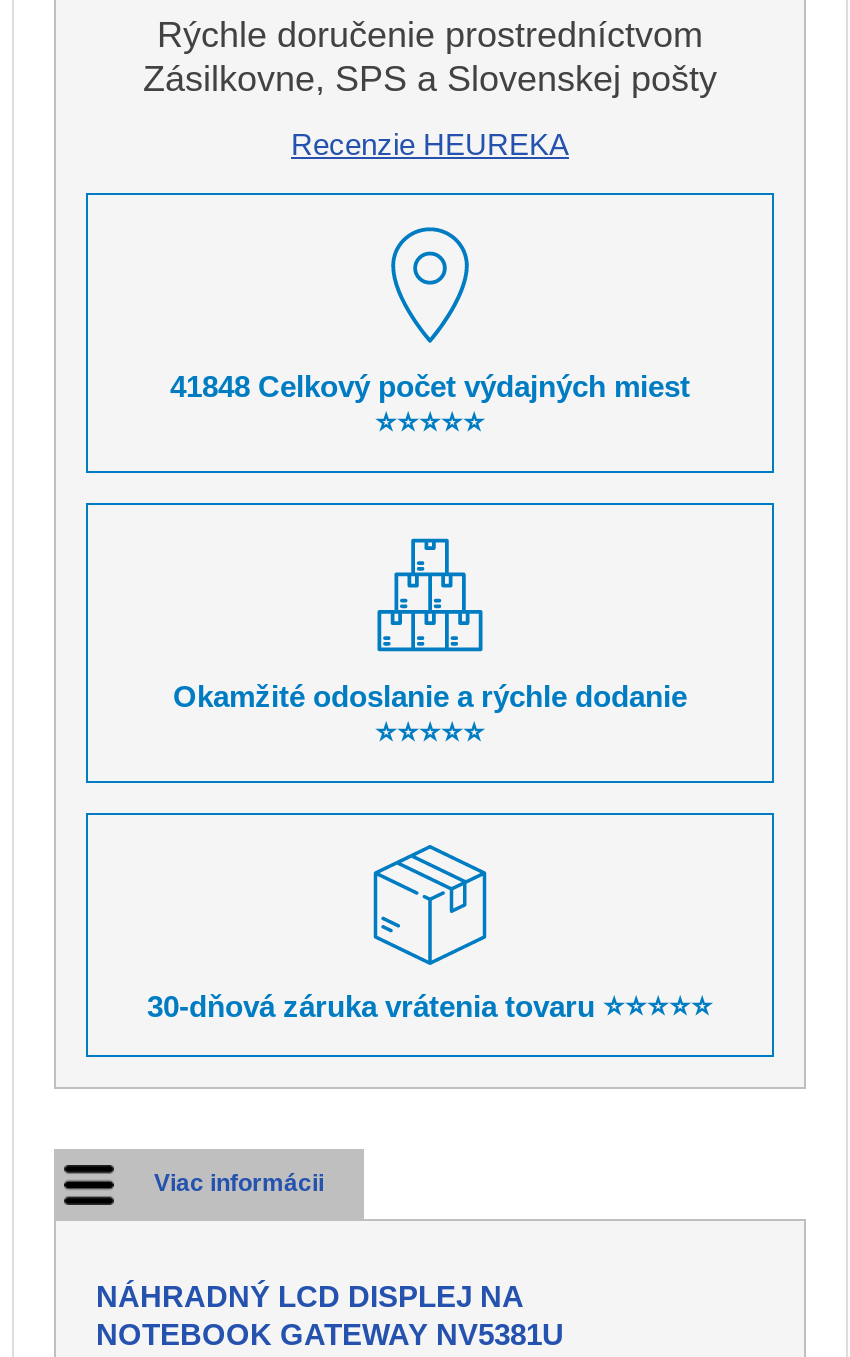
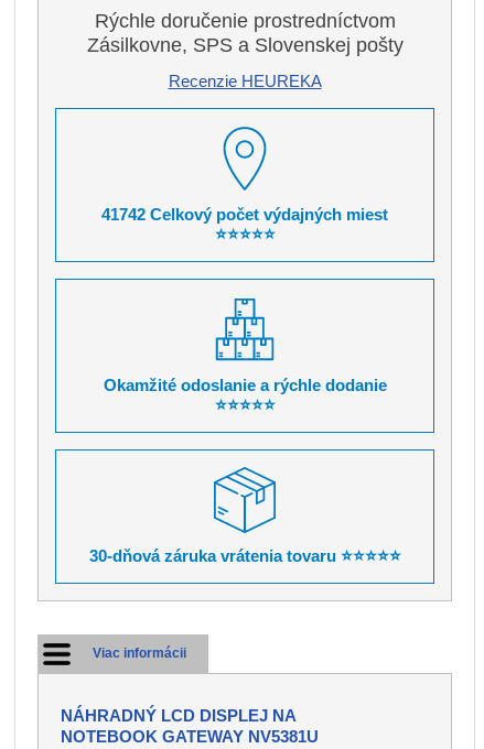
[170,369,690,403] 41848 Celkový počet výdajných miest -> [101,205,388,224] 41742 Celkový počet výdajných miest

